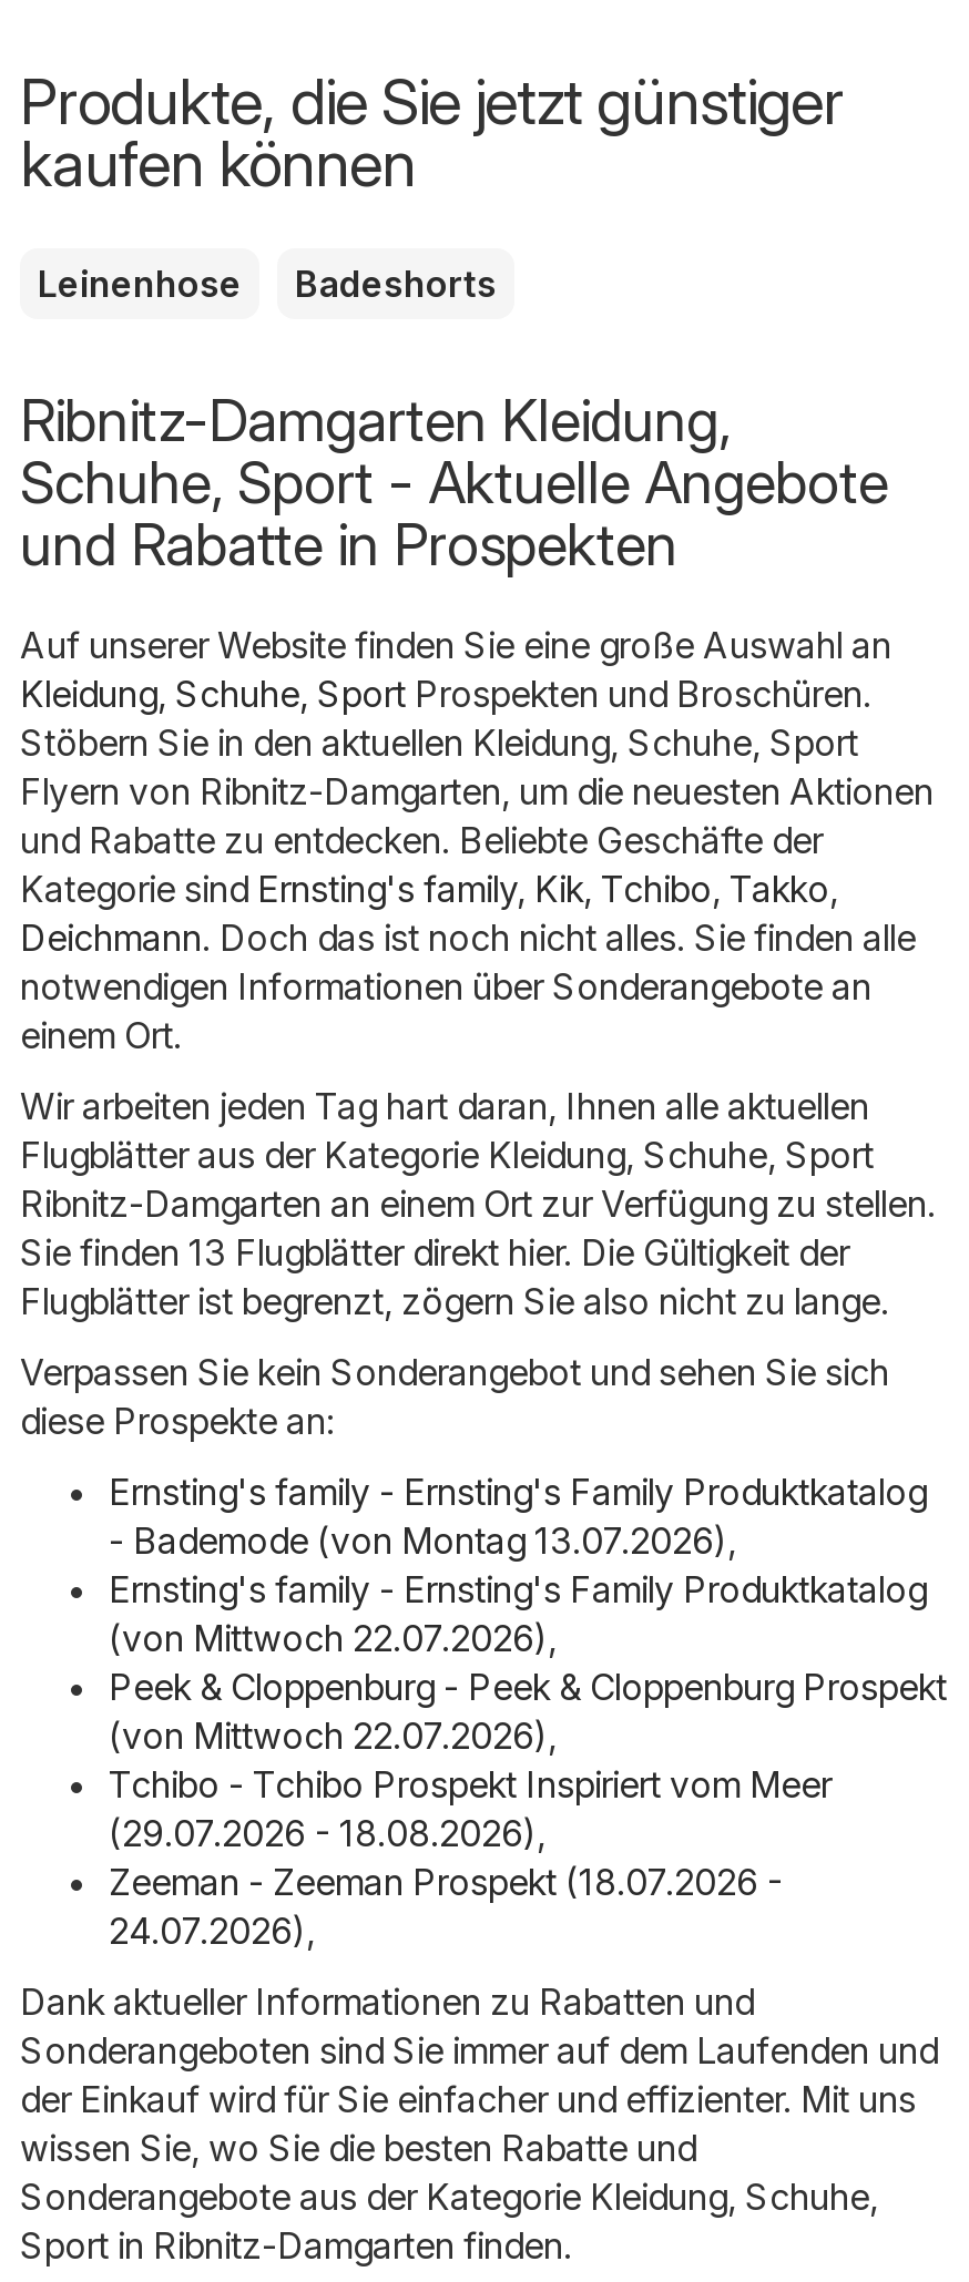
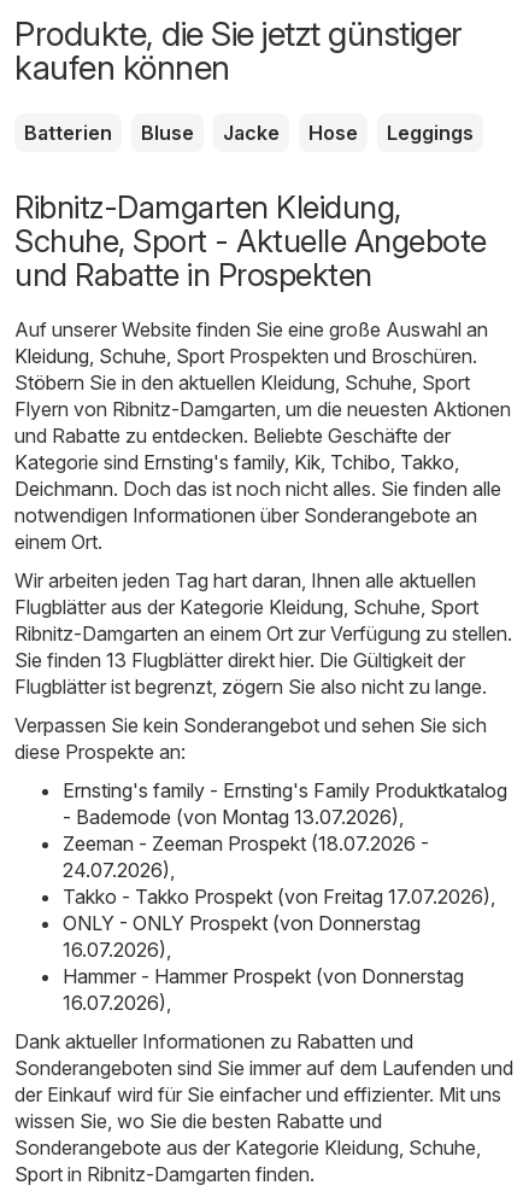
[38,263,497,307] Leinenhose | Badeshorts -> [24,121,474,145] Batterien | Bluse | Jacke | Hose | Leggings
[109,1568,947,1857] Ernsting's family - Ernsting's Family Produktkatalog | (von Mittwoch 22.07.2026), | Peek & Cloppenburg - Peek & Cloppenburg Prospekt | (von Mittwoch 22.07.2026), | Tchibo - Tchibo Prospekt Inspiriert vom Meer | (29.07.2026 - 18.08.2026), -> none
moved [109,1861,783,1954] -> [63,832,429,882]: Zeeman - Zeeman Prospekt (18.07.2026 - | 24.07.2026),
none -> [63,885,495,1015] Takko - Takko Prospekt (von Freitag 17.07.2026), | ONLY - ONLY Prospekt (von Donnerstag | 16.07.2026), | Hammer - Hammer Prospekt (von Donnerstag | 16.07.2026),

